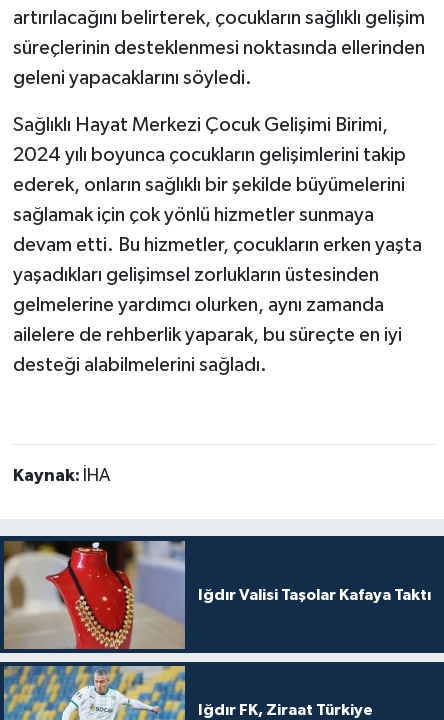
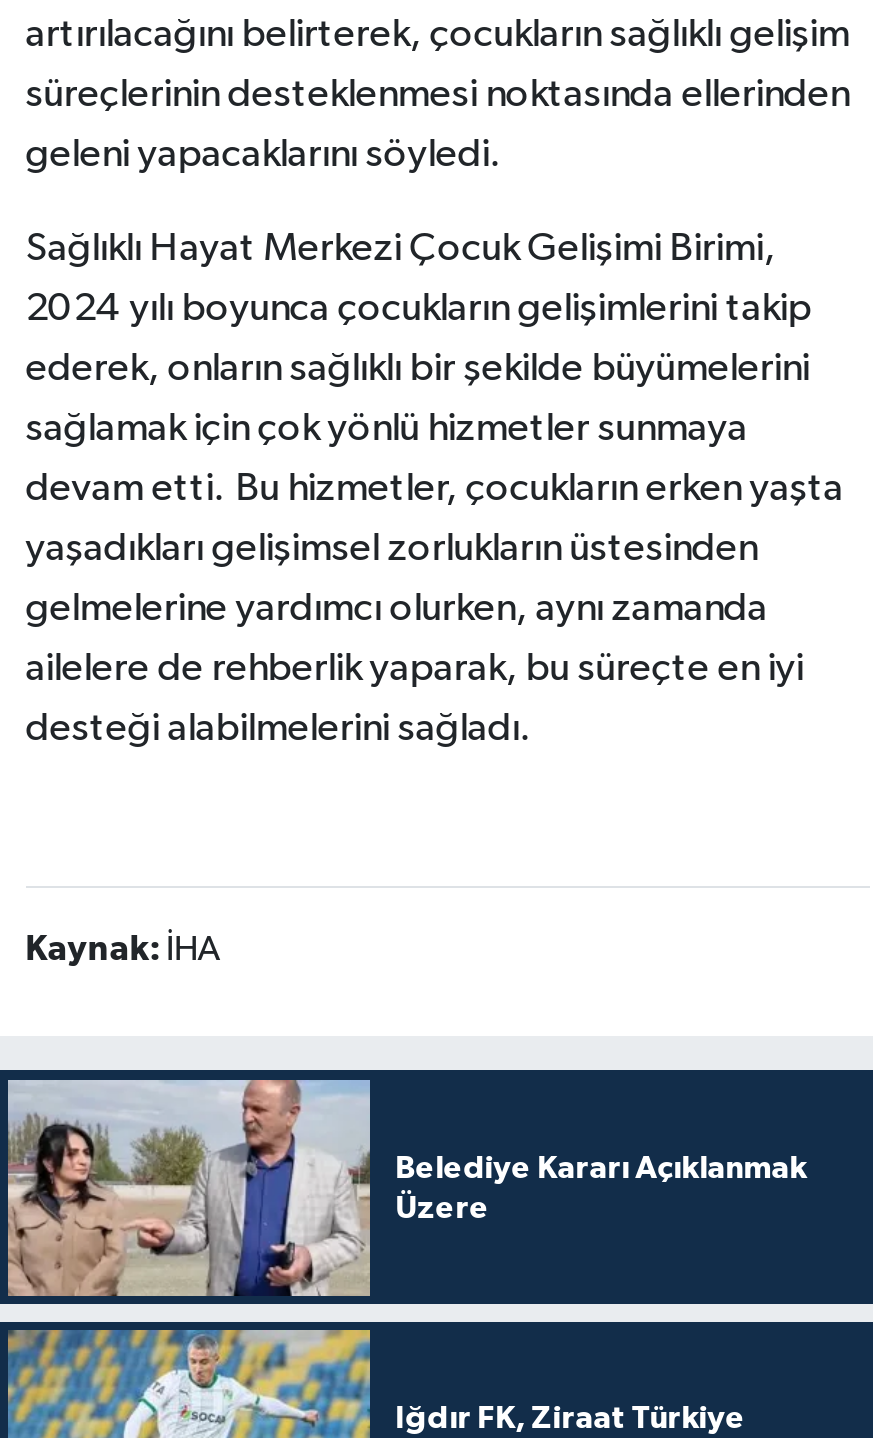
[4,540,431,650] [image] | Iğdır Valisi Taşolar Kafaya Taktı -> [6,1078,807,1298] [image] | Belediye Kararı Açıklanmak | Üzere

